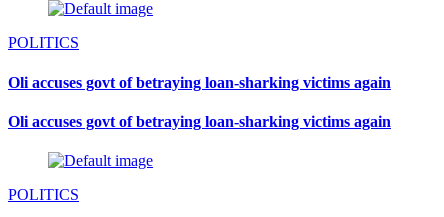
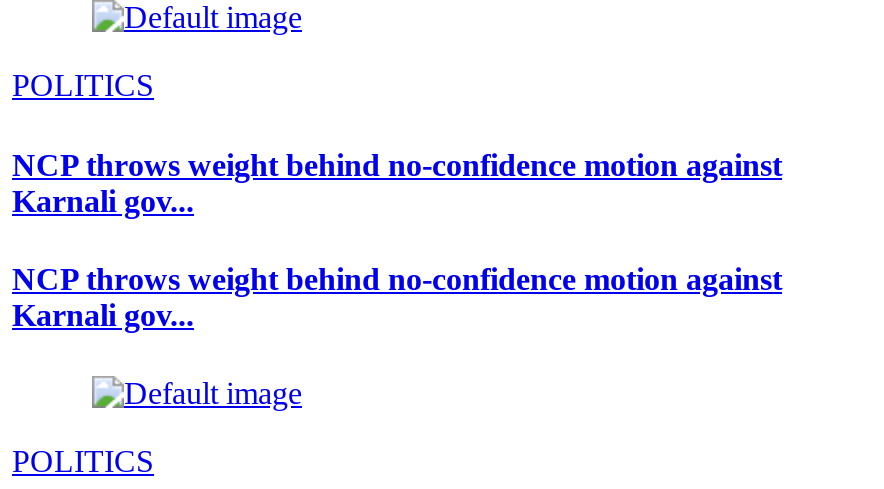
[8,74,391,91] Oli accuses govt of betraying loan-sharking victims again -> [12,147,782,217] NCP throws weight behind no-confidence motion against | Karnali gov...
[8,113,391,130] Oli accuses govt of betraying loan-sharking victims again -> [12,262,782,332] NCP throws weight behind no-confidence motion against | Karnali gov...

